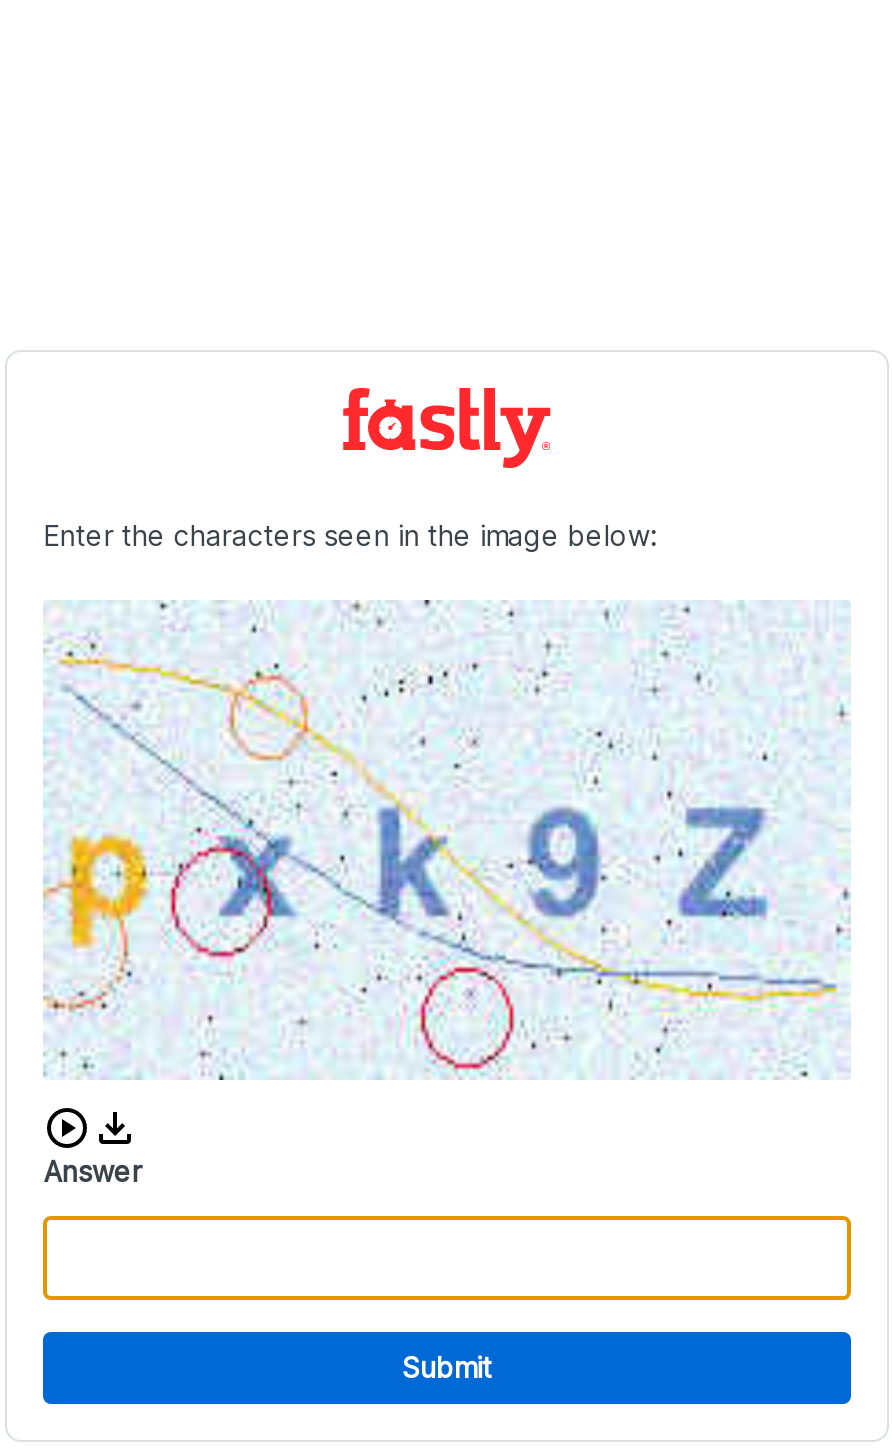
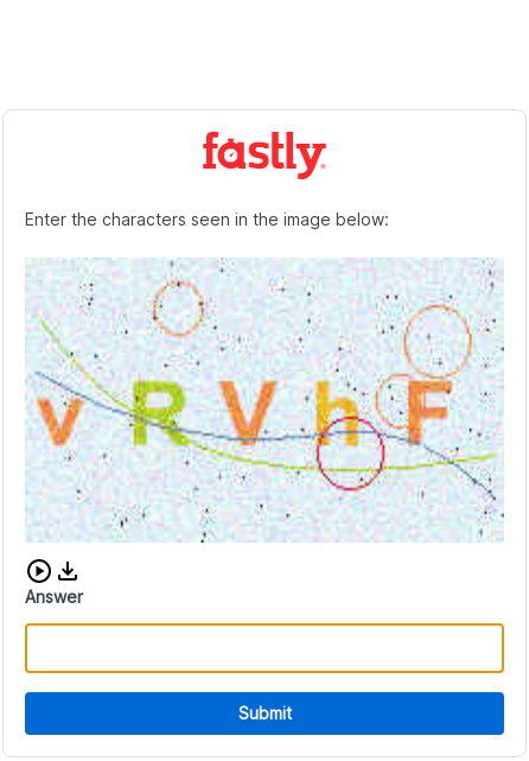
[43,598,849,1080] [image] -> [26,259,504,544] [image]

